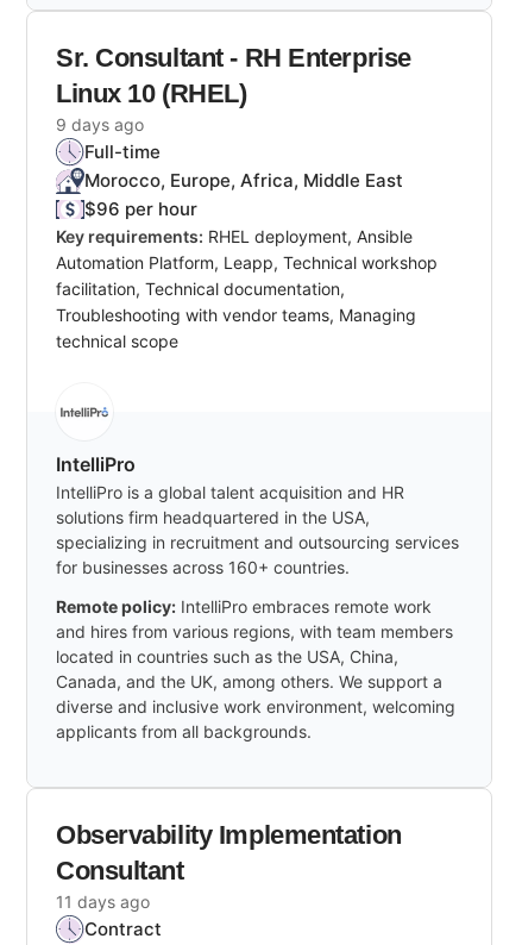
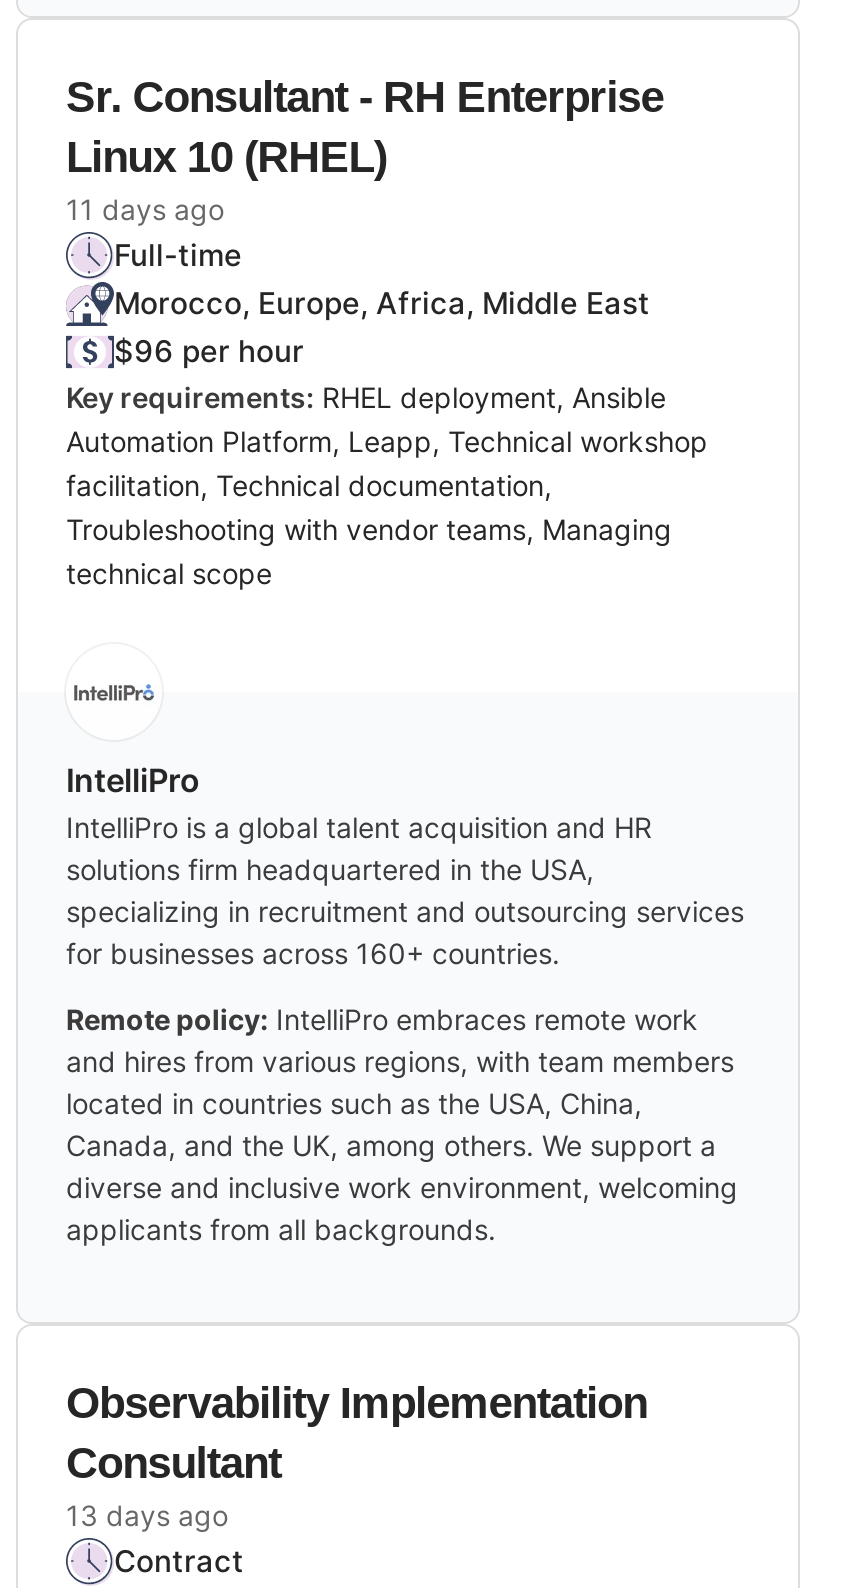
[56,115,144,135] 9 days ago -> [66,193,224,227] 11 days ago
[56,892,150,912] 11 days ago -> [66,1499,228,1533] 13 days ago

